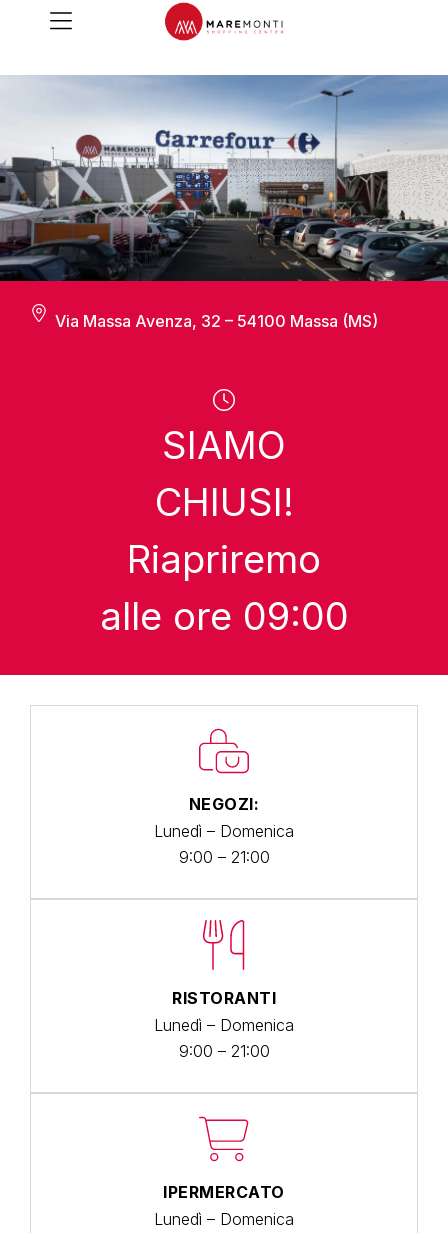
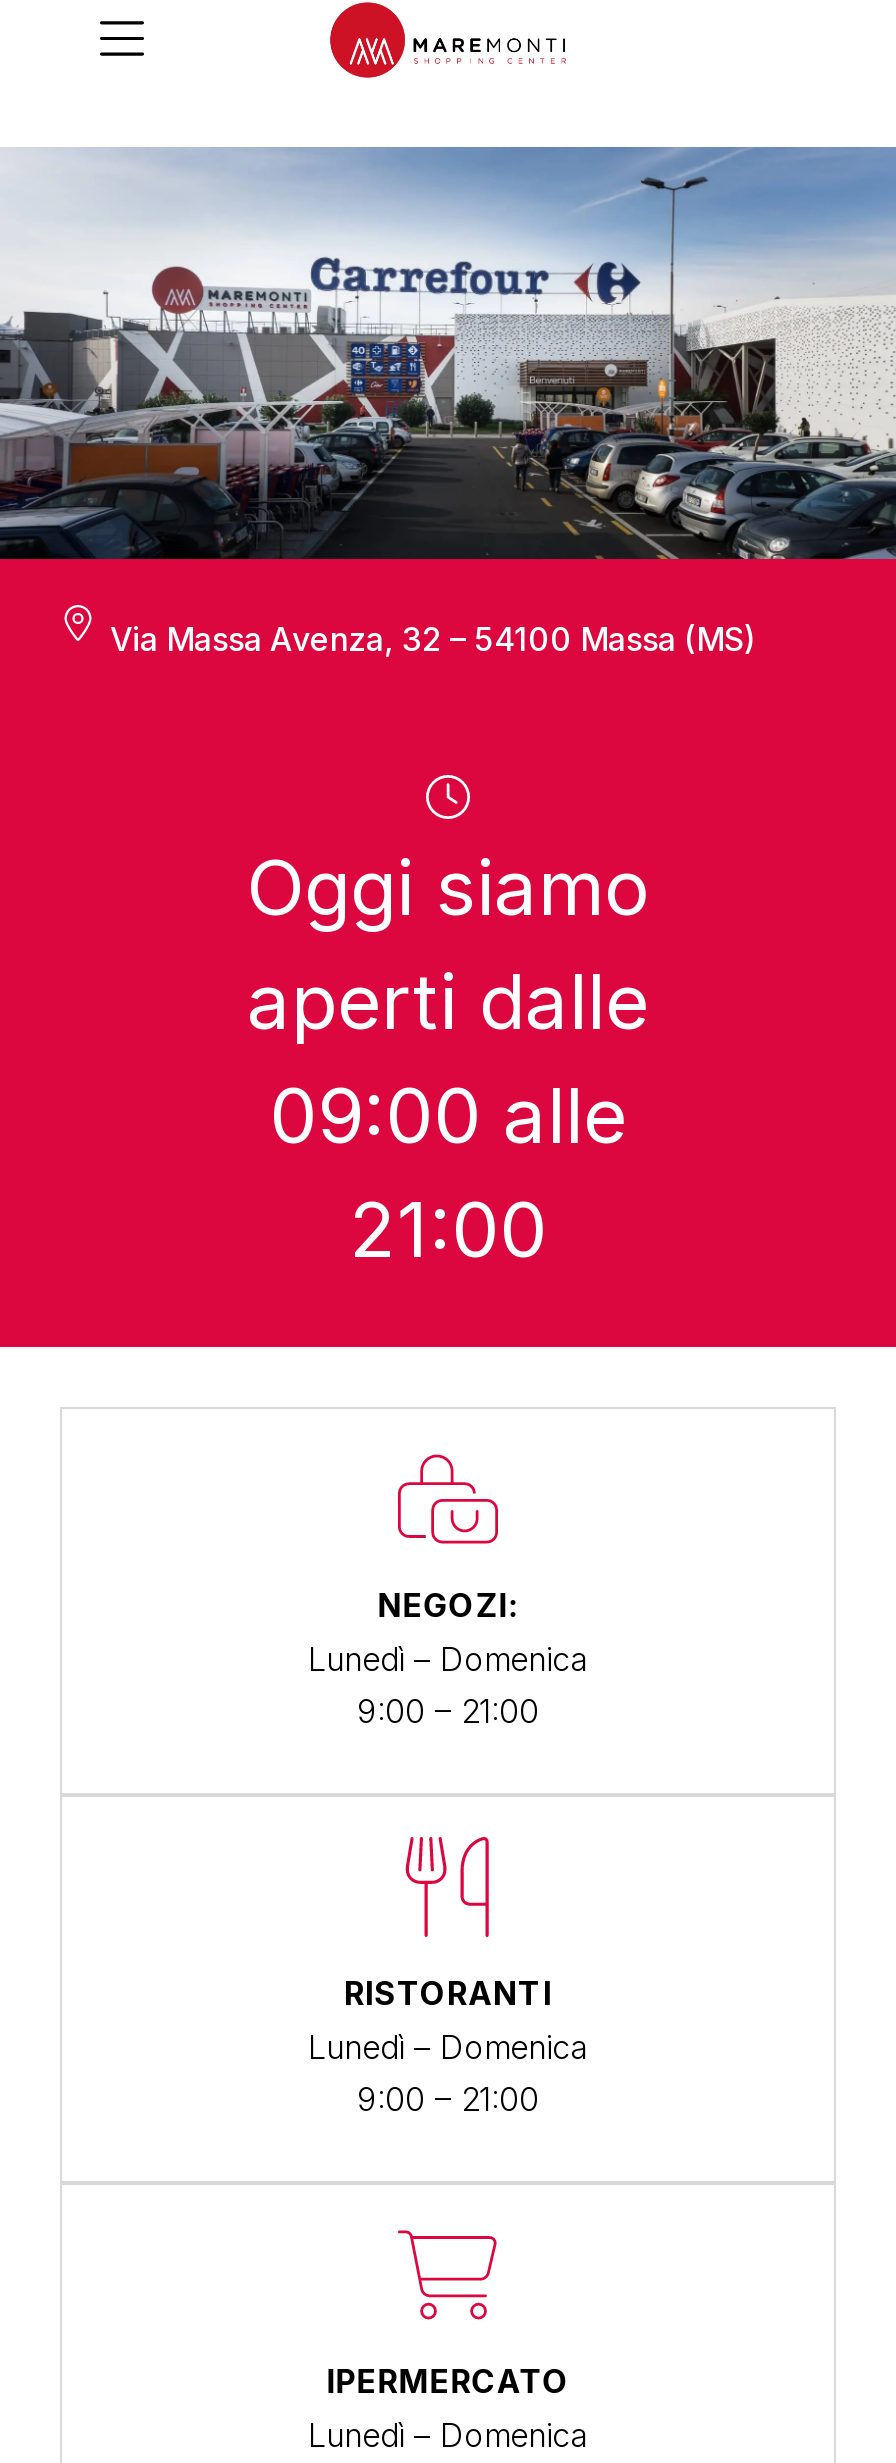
[99,422,348,639] SIAMO | CHIUSI! | Riapriremo | alle ore 09:00 -> [246,841,650,1275] Oggi siamo | aperti dalle | 09:00 alle | 21:00

